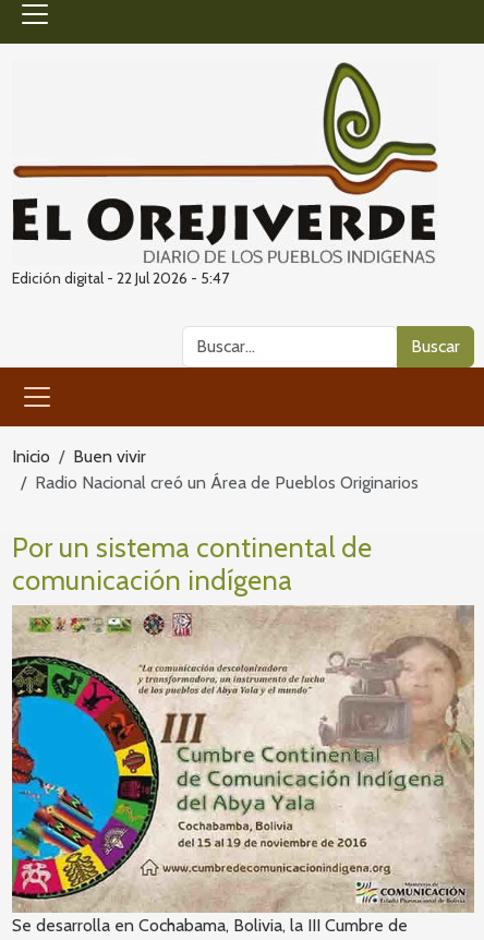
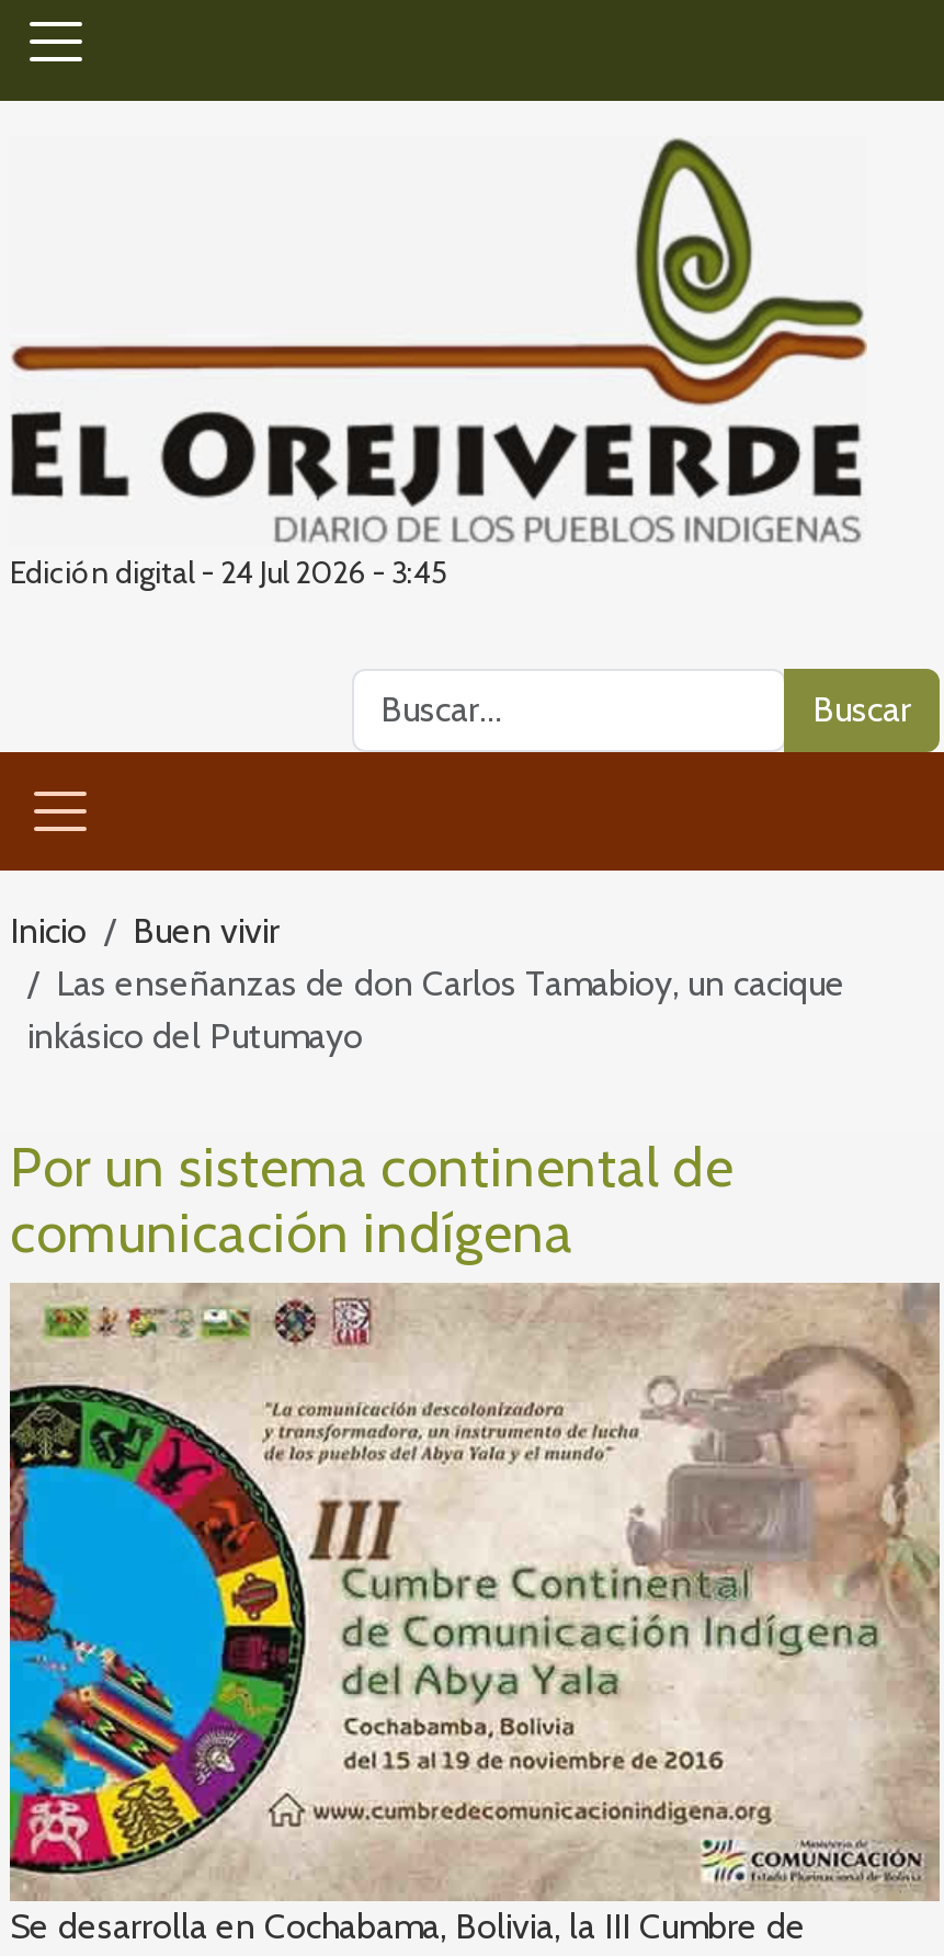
[12,268,229,288] Edición digital - 22 Jul 2026 - 5:47 -> [10,553,448,592] Edición digital - 24 Jul 2026 - 3:45
[35,472,419,493] Radio Nacional creó un Área de Pueblos Originarios -> [27,963,845,1057] Las enseñanzas de don Carlos Tamabioy, un cacique | inkásico del Putumayo

